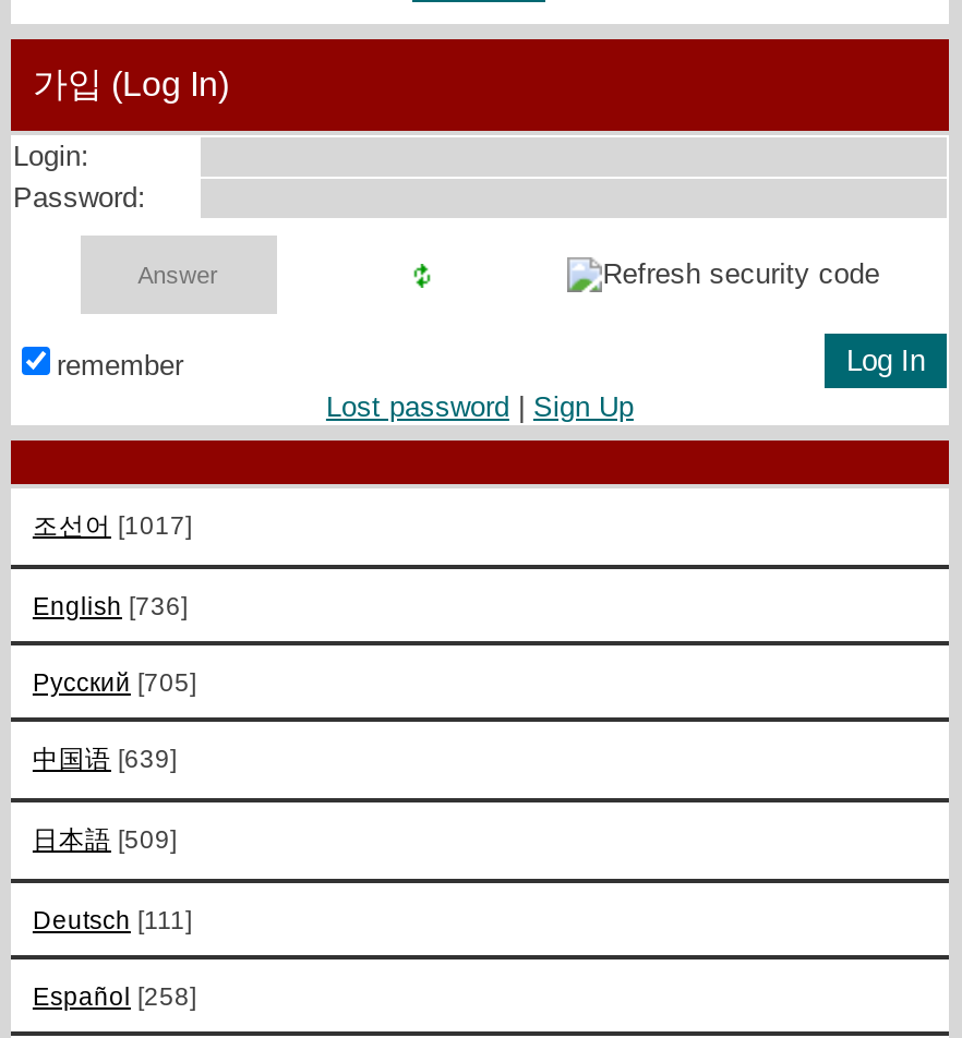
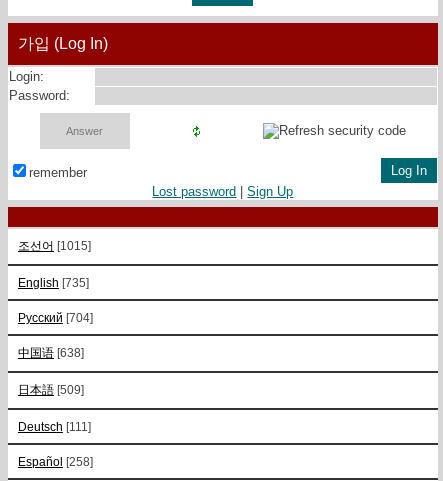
[33,510,192,539] 조선어 [1017] -> [18,239,91,252] 조선어 [1015]
[33,591,188,620] English [736] -> [18,276,89,289] English [735]
[33,668,196,696] Русский [705] -> [18,311,93,324] Русский [704]
[33,744,177,772] 中国语 [639] -> [18,346,84,359] 中国语 [638]

